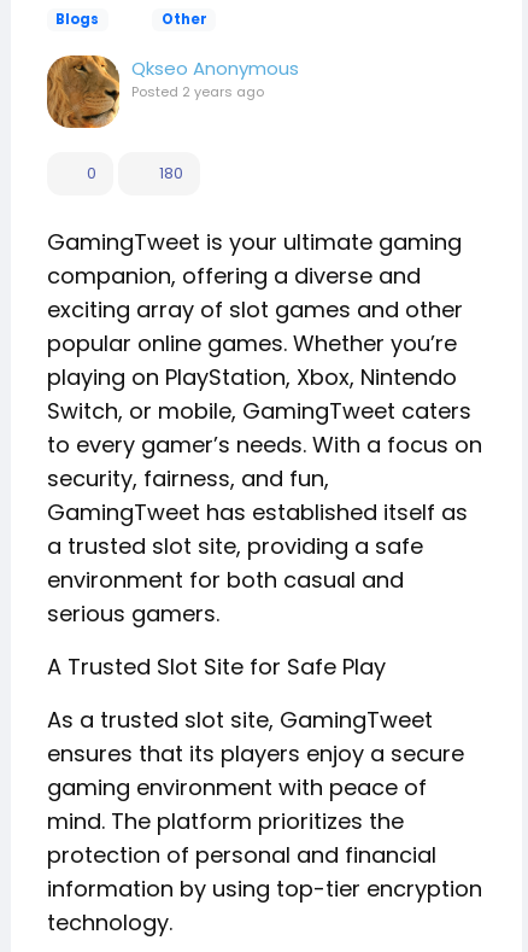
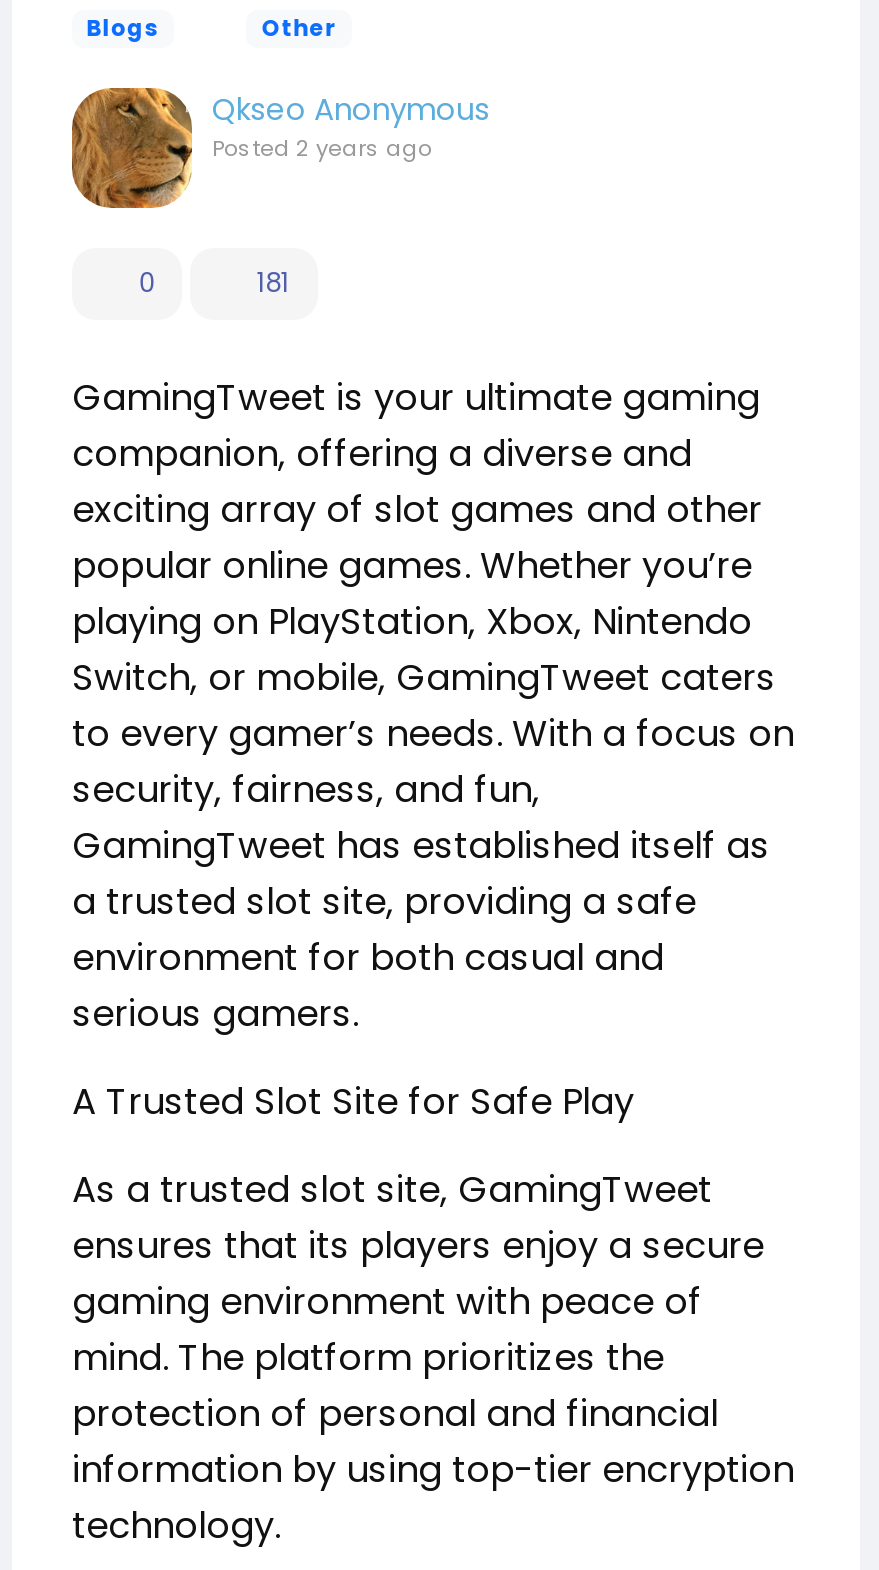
[155,162,183,185] 180 -> [251,264,289,302] 181

